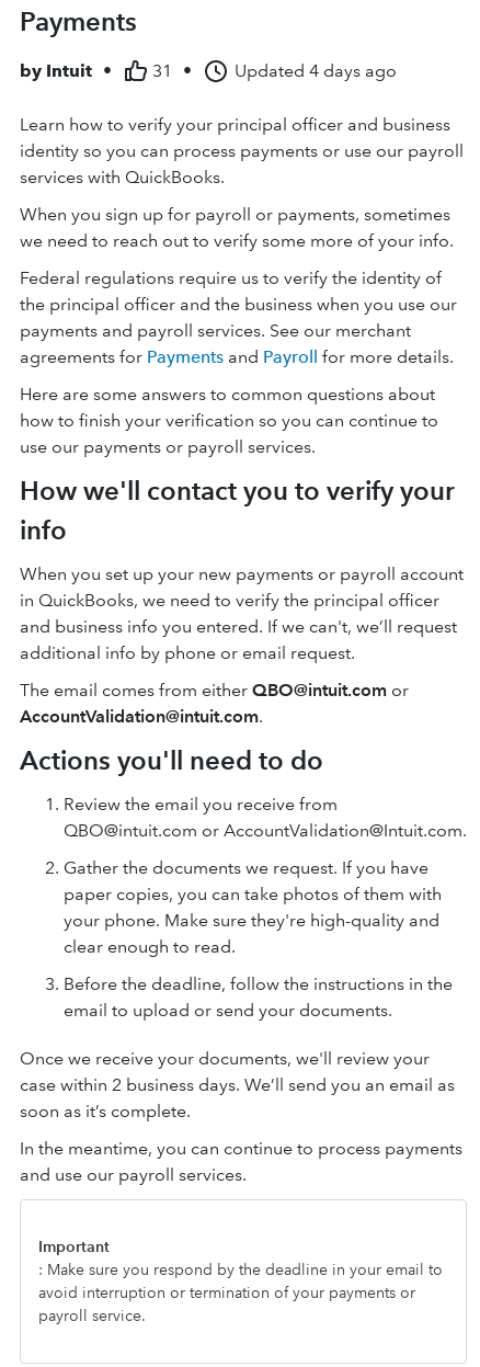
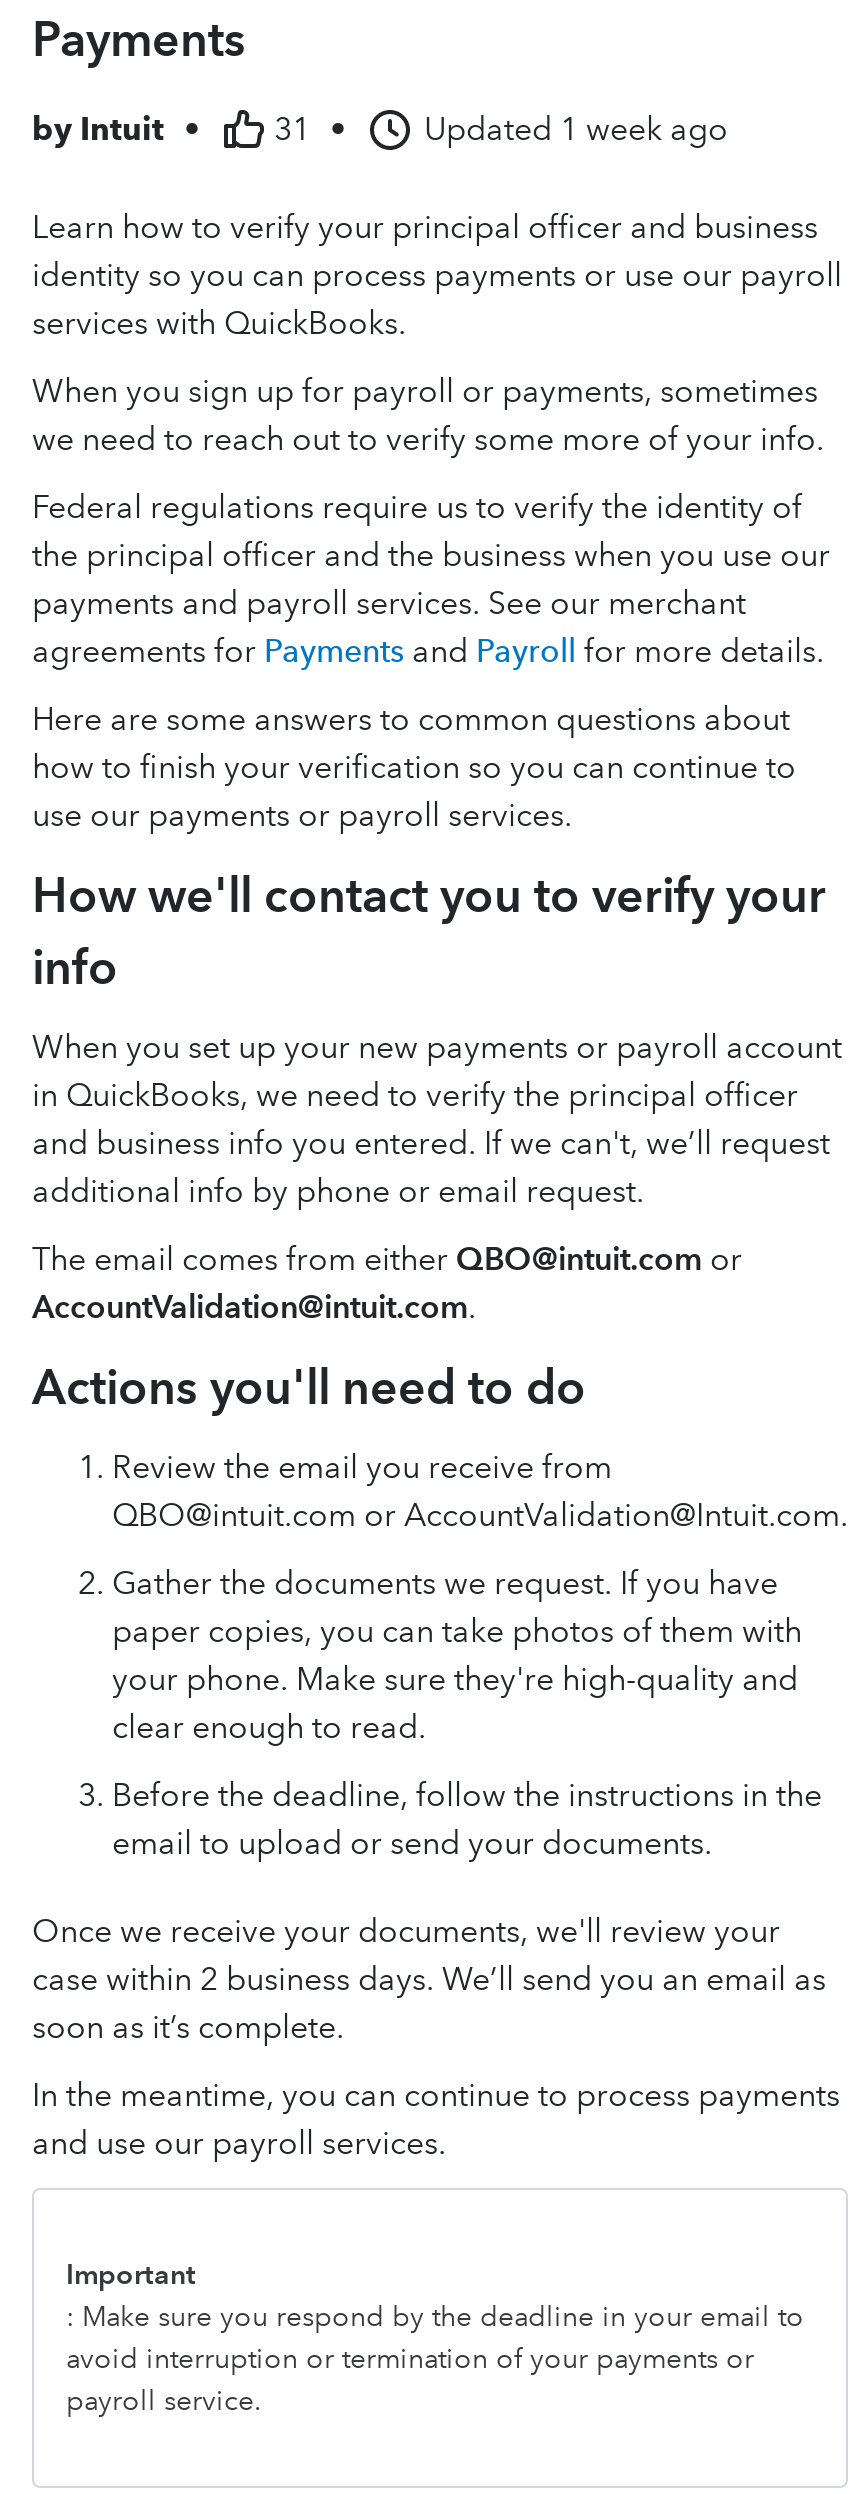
[235,60,397,81] Updated 4 days ago -> [424,110,728,148] Updated 1 week ago

